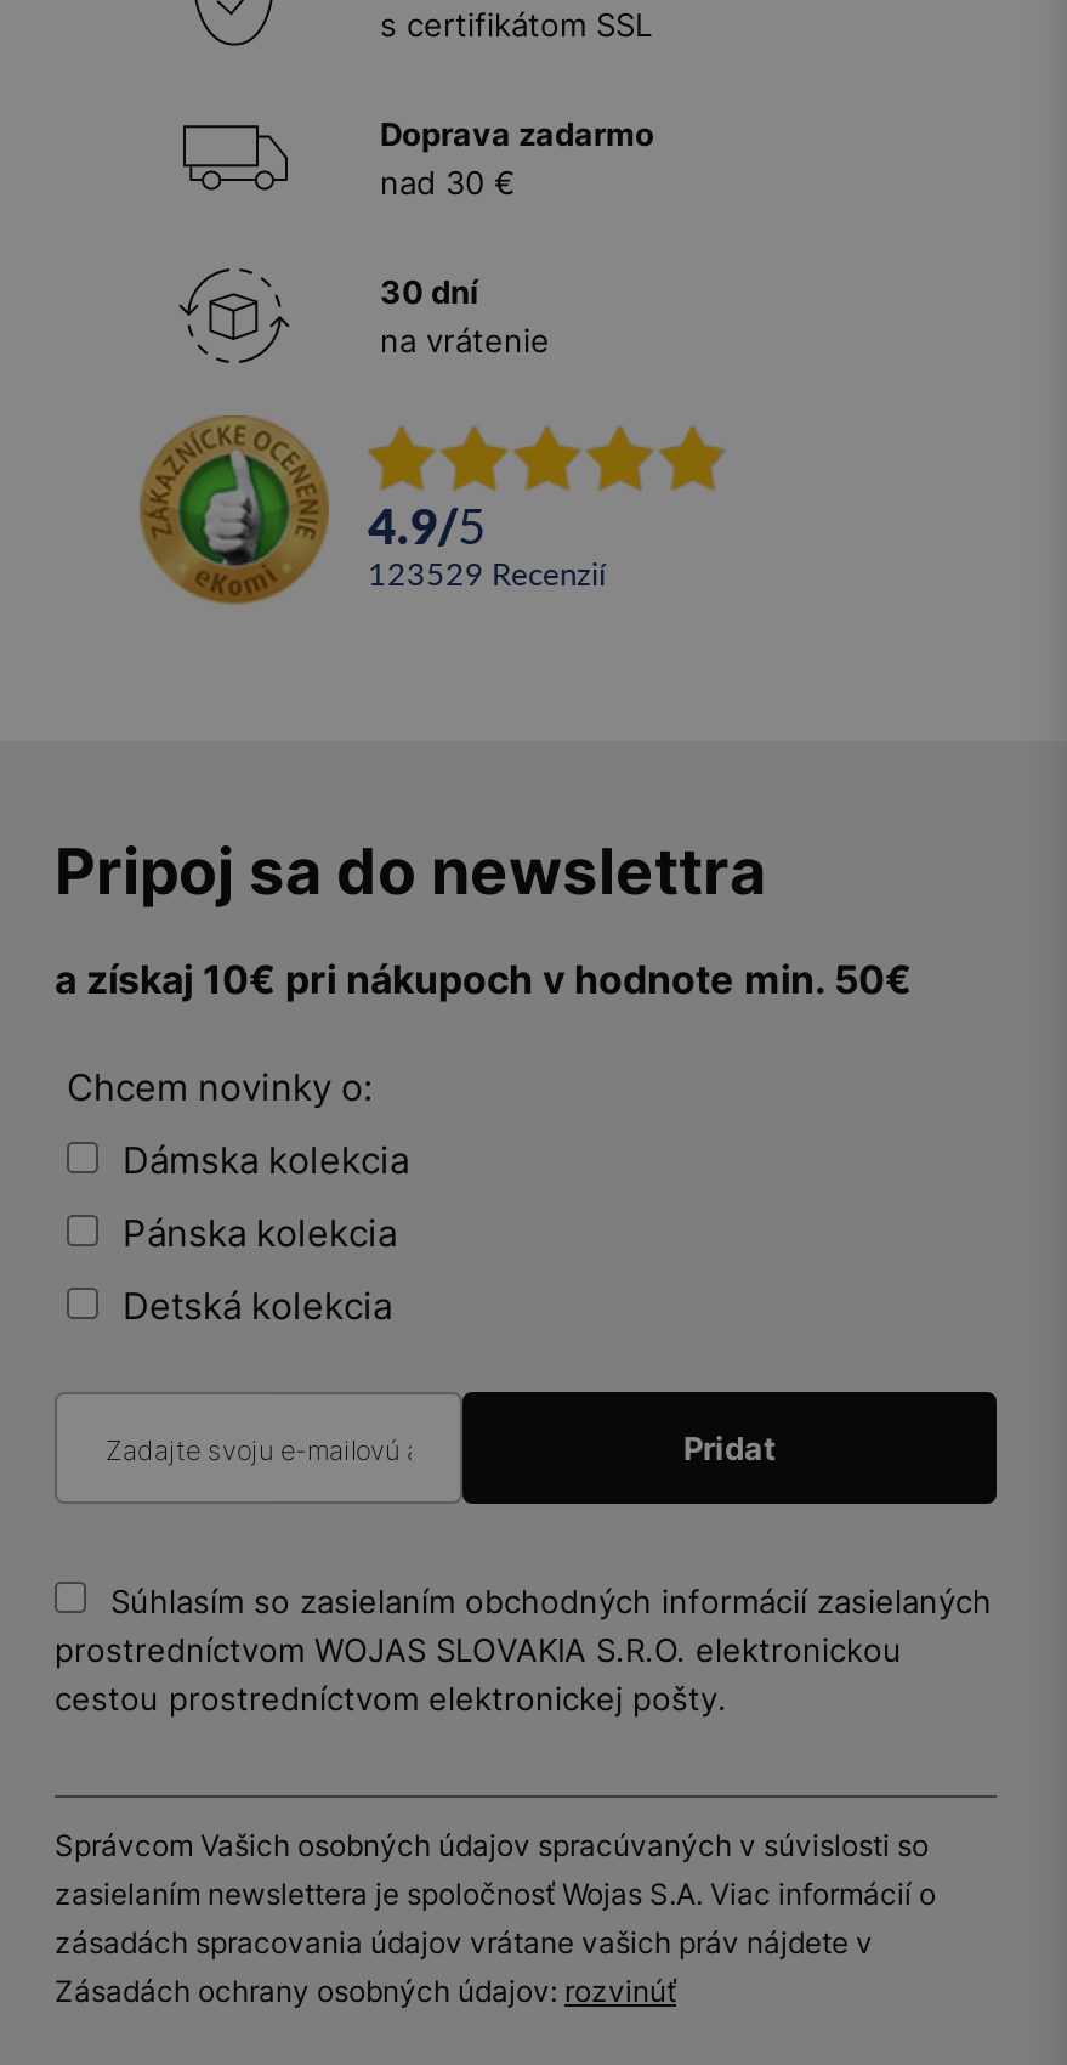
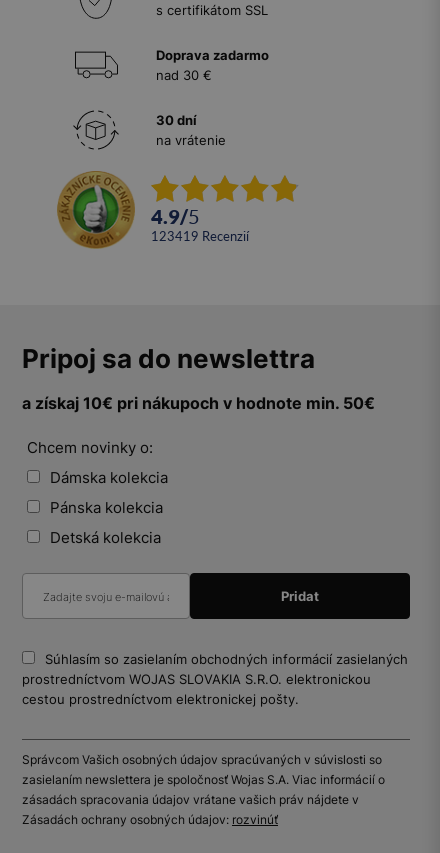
[368,555,606,594] 123529 recenzií -> [151,228,249,244] 123419 recenzií

